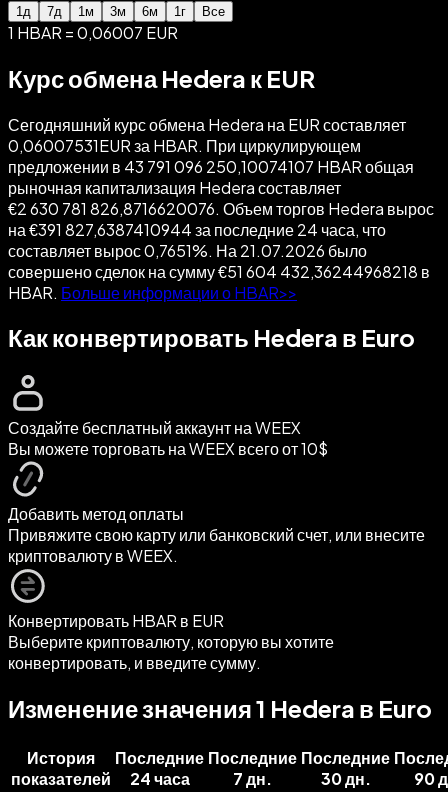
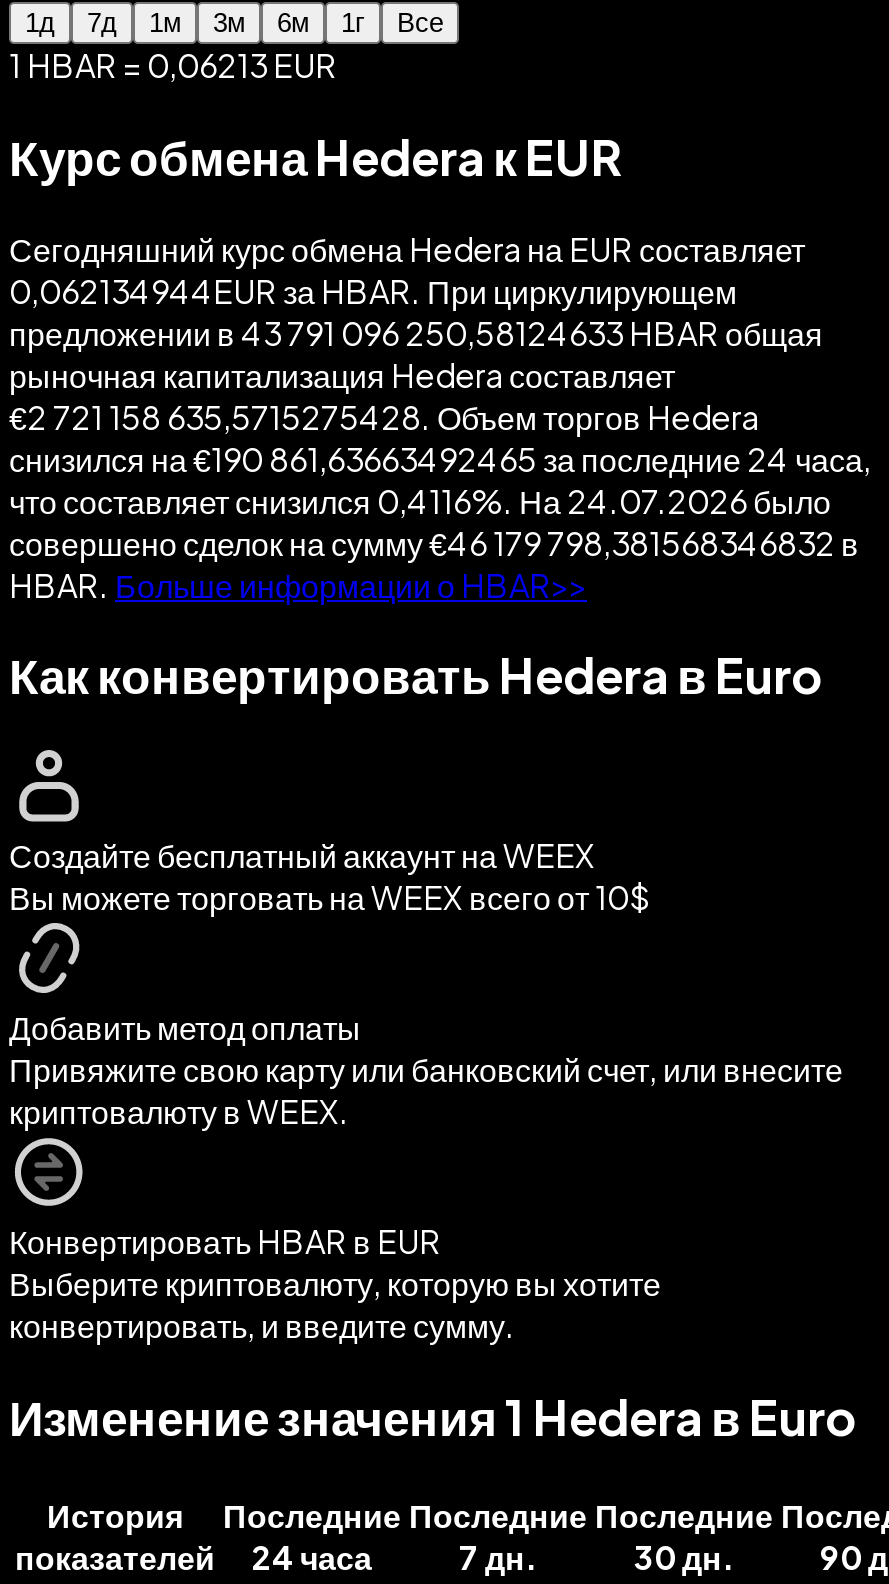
[8,22,178,43] 1 HBAR = 0,06007 EUR -> [9,43,337,85] 1 HBAR = 0,06213 EUR
[8,134,361,155] 0,06007531EUR за HBAR. При циркулирующем -> [9,269,737,311] 0,062134944EUR за HBAR. При циркулирующем
[8,155,414,176] предложении в 43 791 096 250,10074107 HBAR общая -> [9,311,823,353] предложении в 43 791 096 250,58124633 HBAR общая
[8,197,434,281] €2 630 781 826,8716620076. Объем торгов Hedera вырос | на €391 827,6387410944 за последние 24 часа, что | составляет вырос 0,7651%. На 21.07.2026 было | совершено сделок на сумму €51 604 432,36244968218 в -> [9,395,871,563] €2 721 158 635,5715275428. Объем торгов Hedera | снизился на €190 861,63663492465 за последние 24 часа, | что составляет снизился 0,4116%. На 24.07.2026 было | совершено сделок на сумму €46 179 798,381568346832 в

